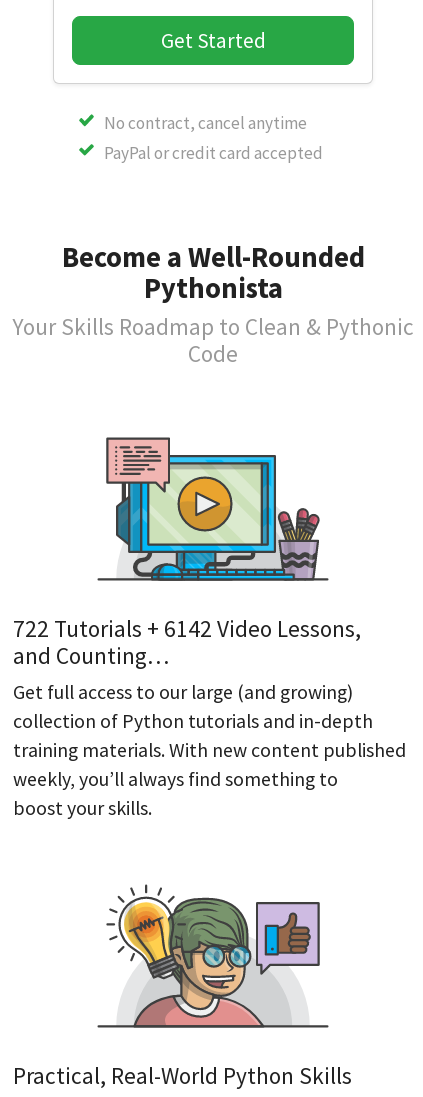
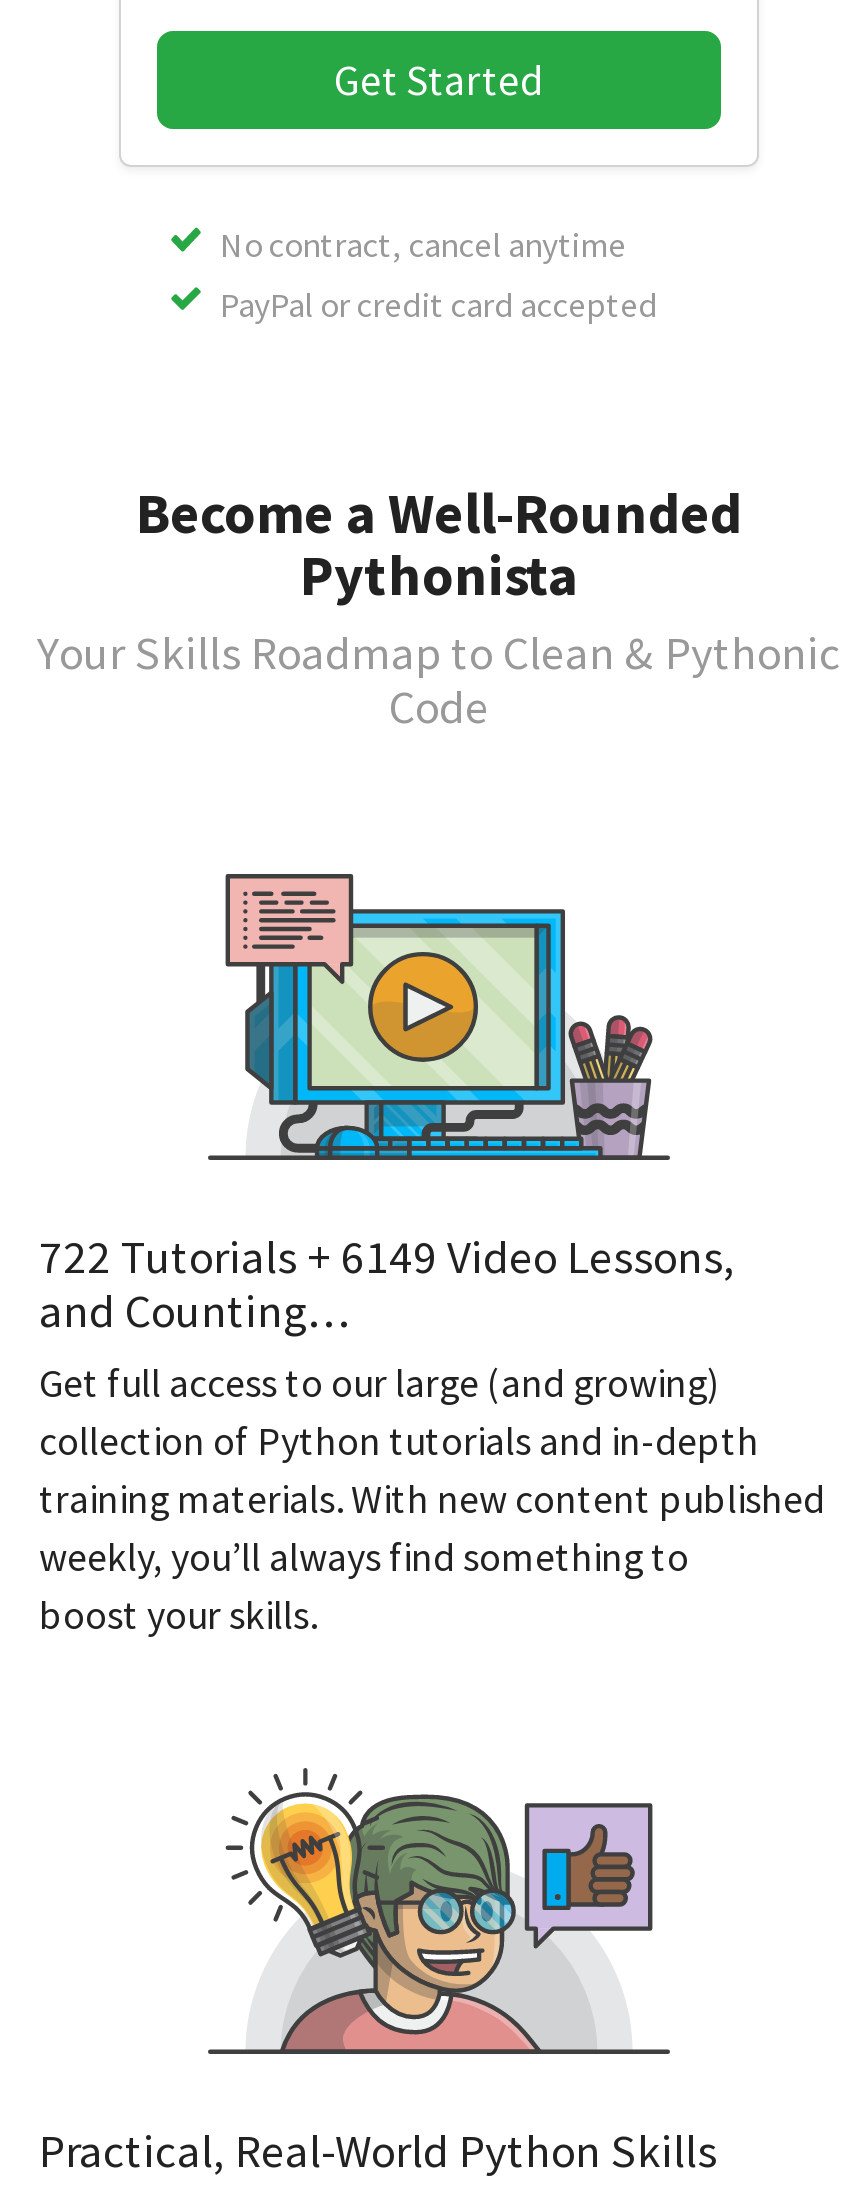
[13,614,361,643] 722 Tutorials + 6142 Video Lessons, -> [39,1228,735,1286] 722 Tutorials + 6149 Video Lessons,

